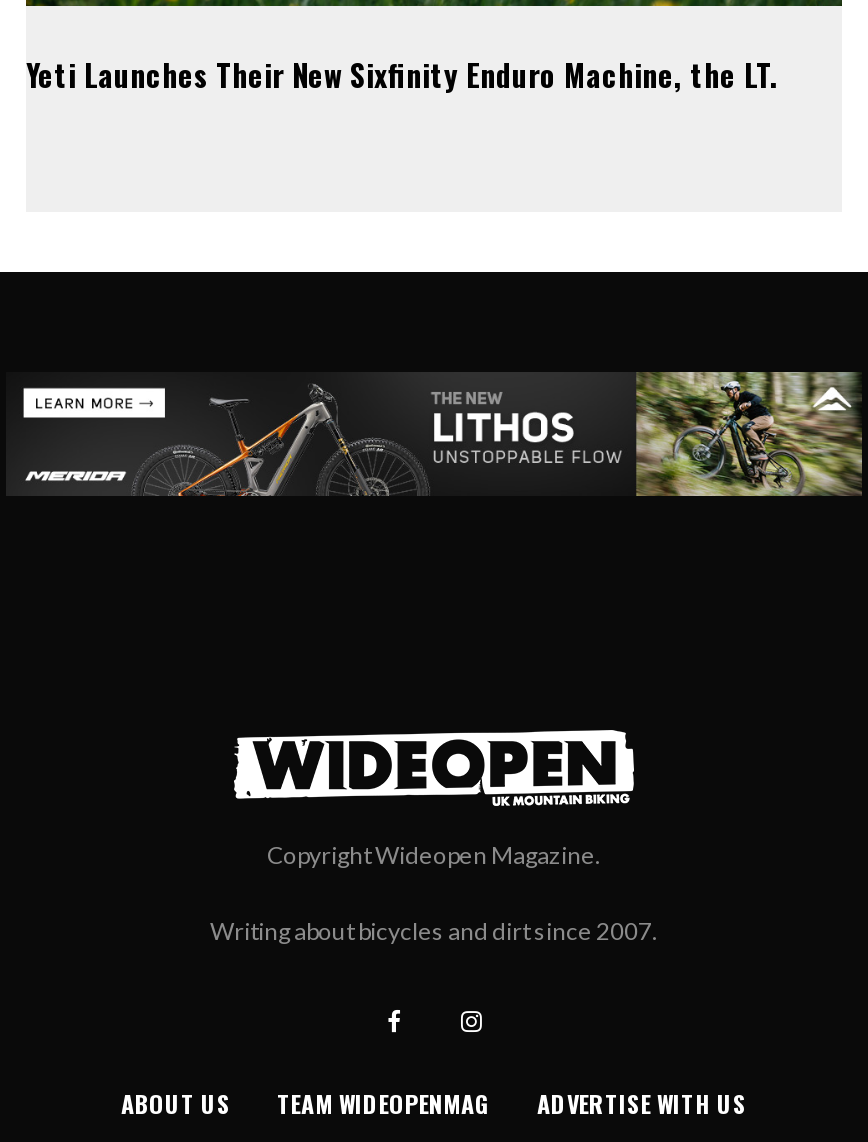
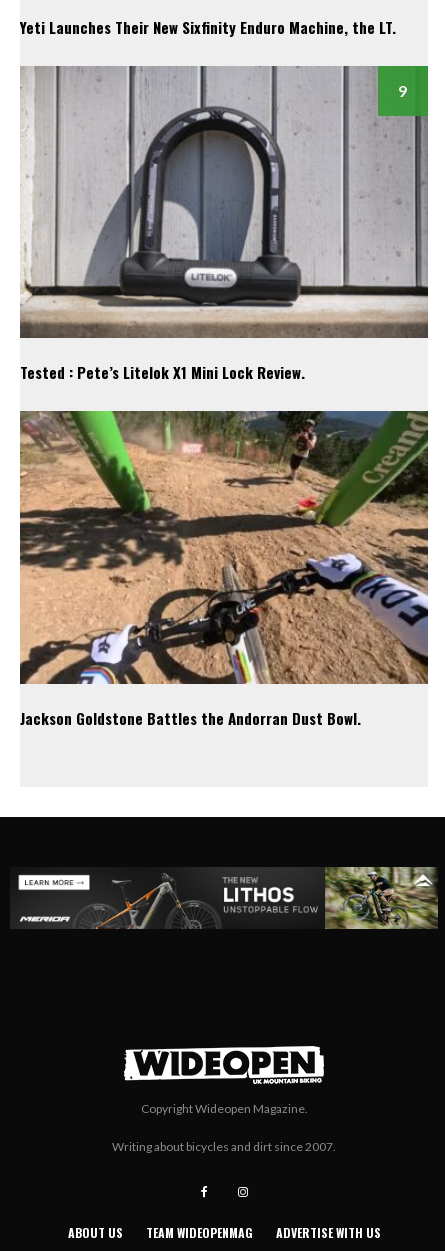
none -> [19,65,429,685] [image] | 9
none -> [20,361,305,383] Tested : Pete’s Litelok X1 Mini Lock Review.
none -> [20,707,361,729] Jackson Goldstone Battles the Andorran Dust Bowl.

